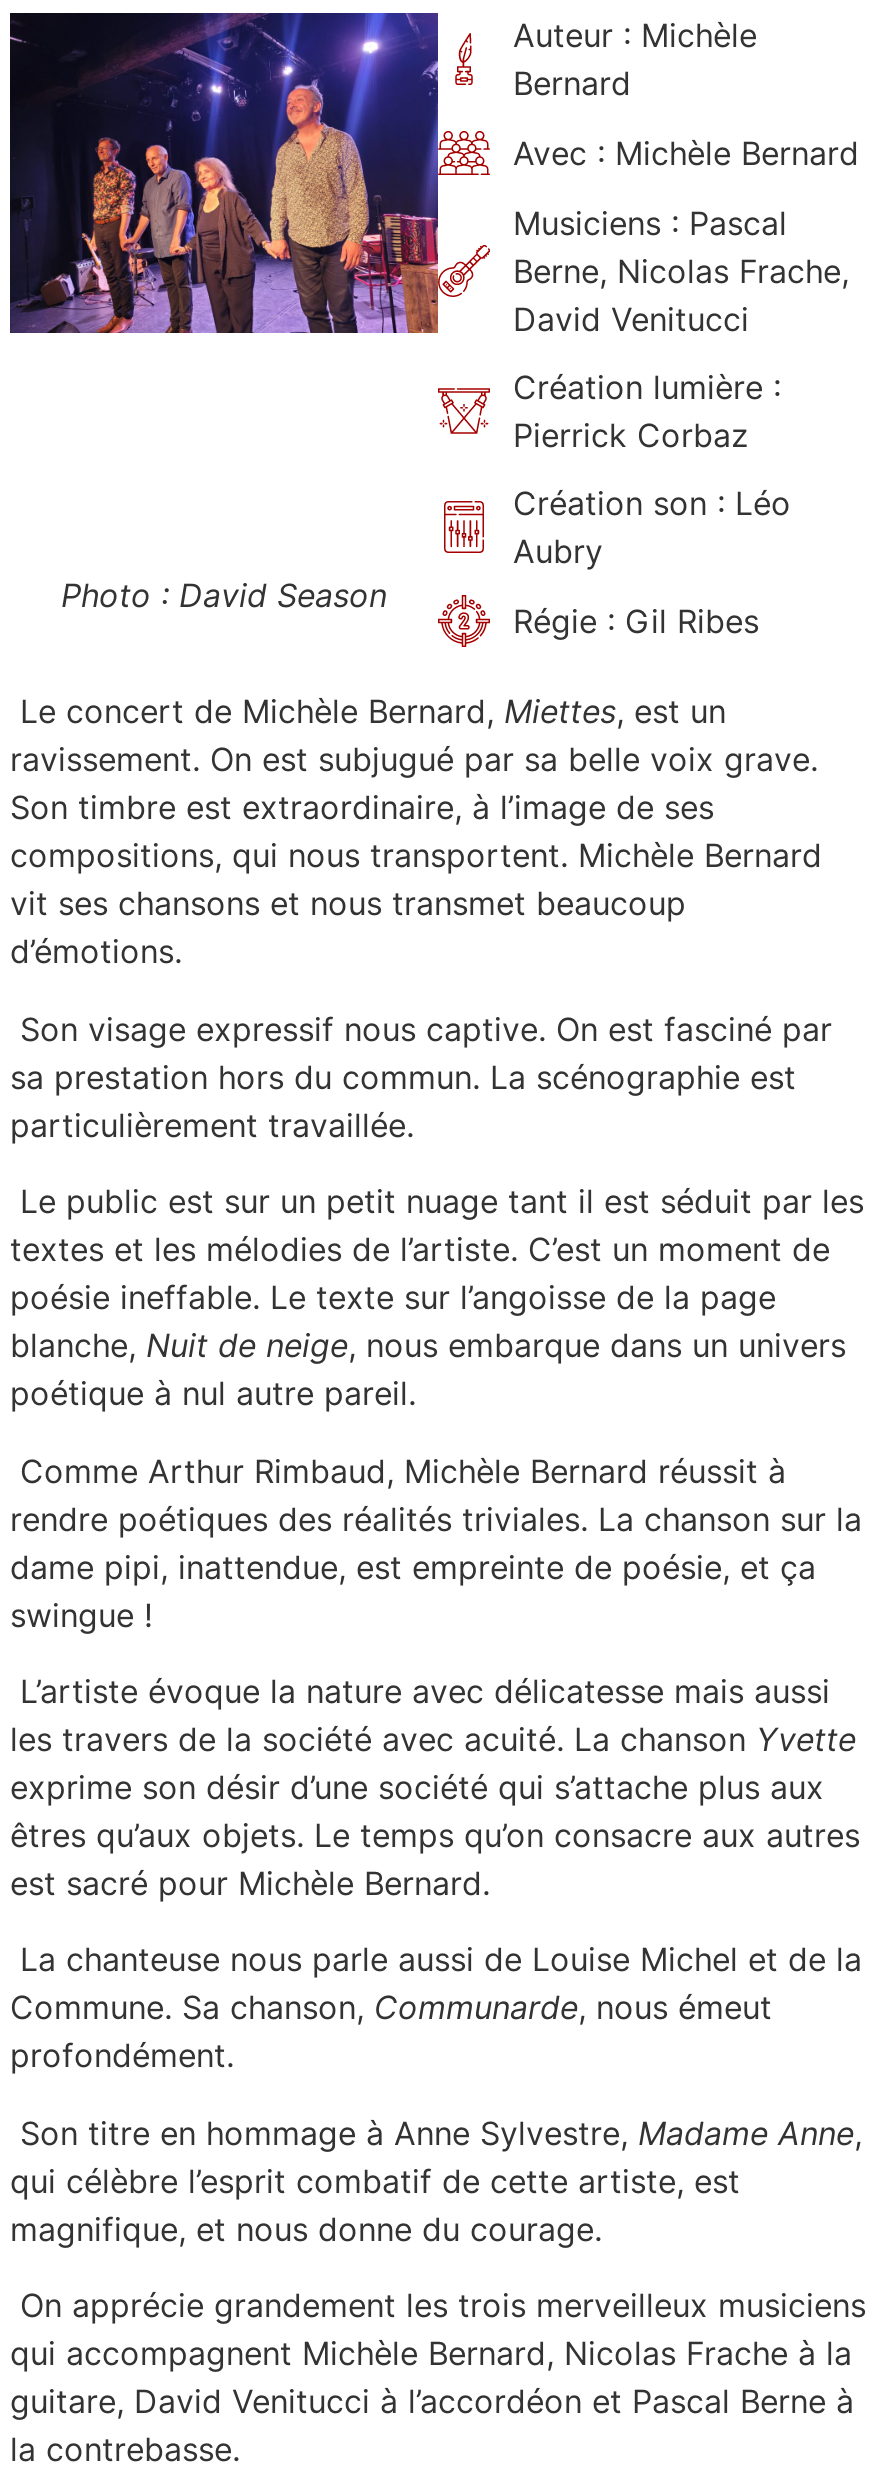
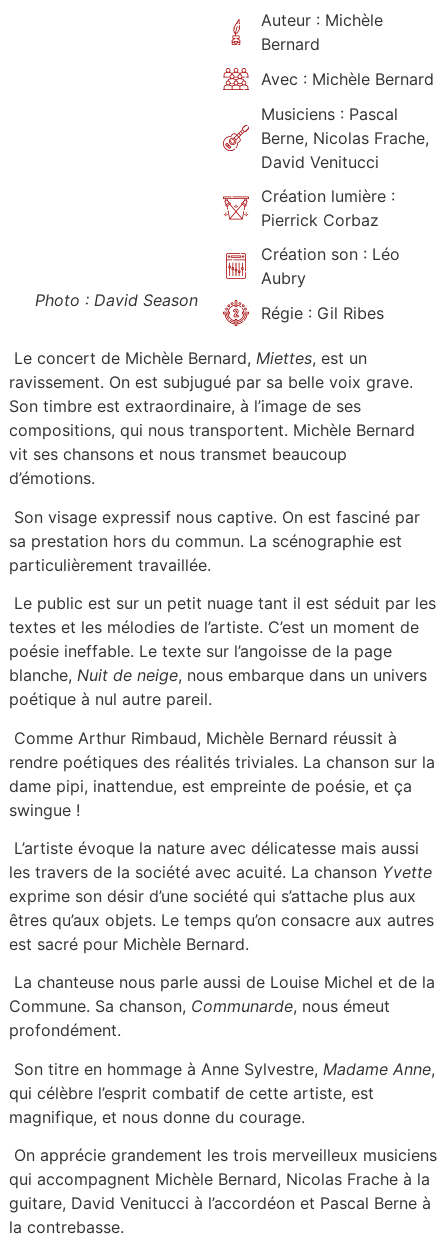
[8,11,440,335] [image] -> none

